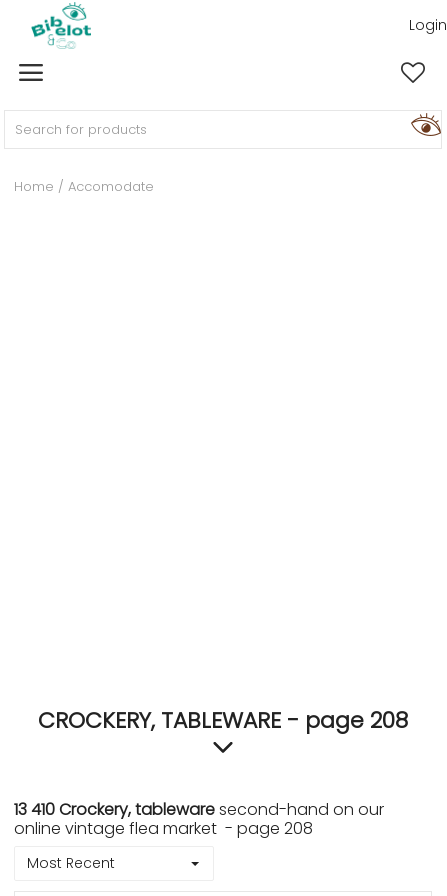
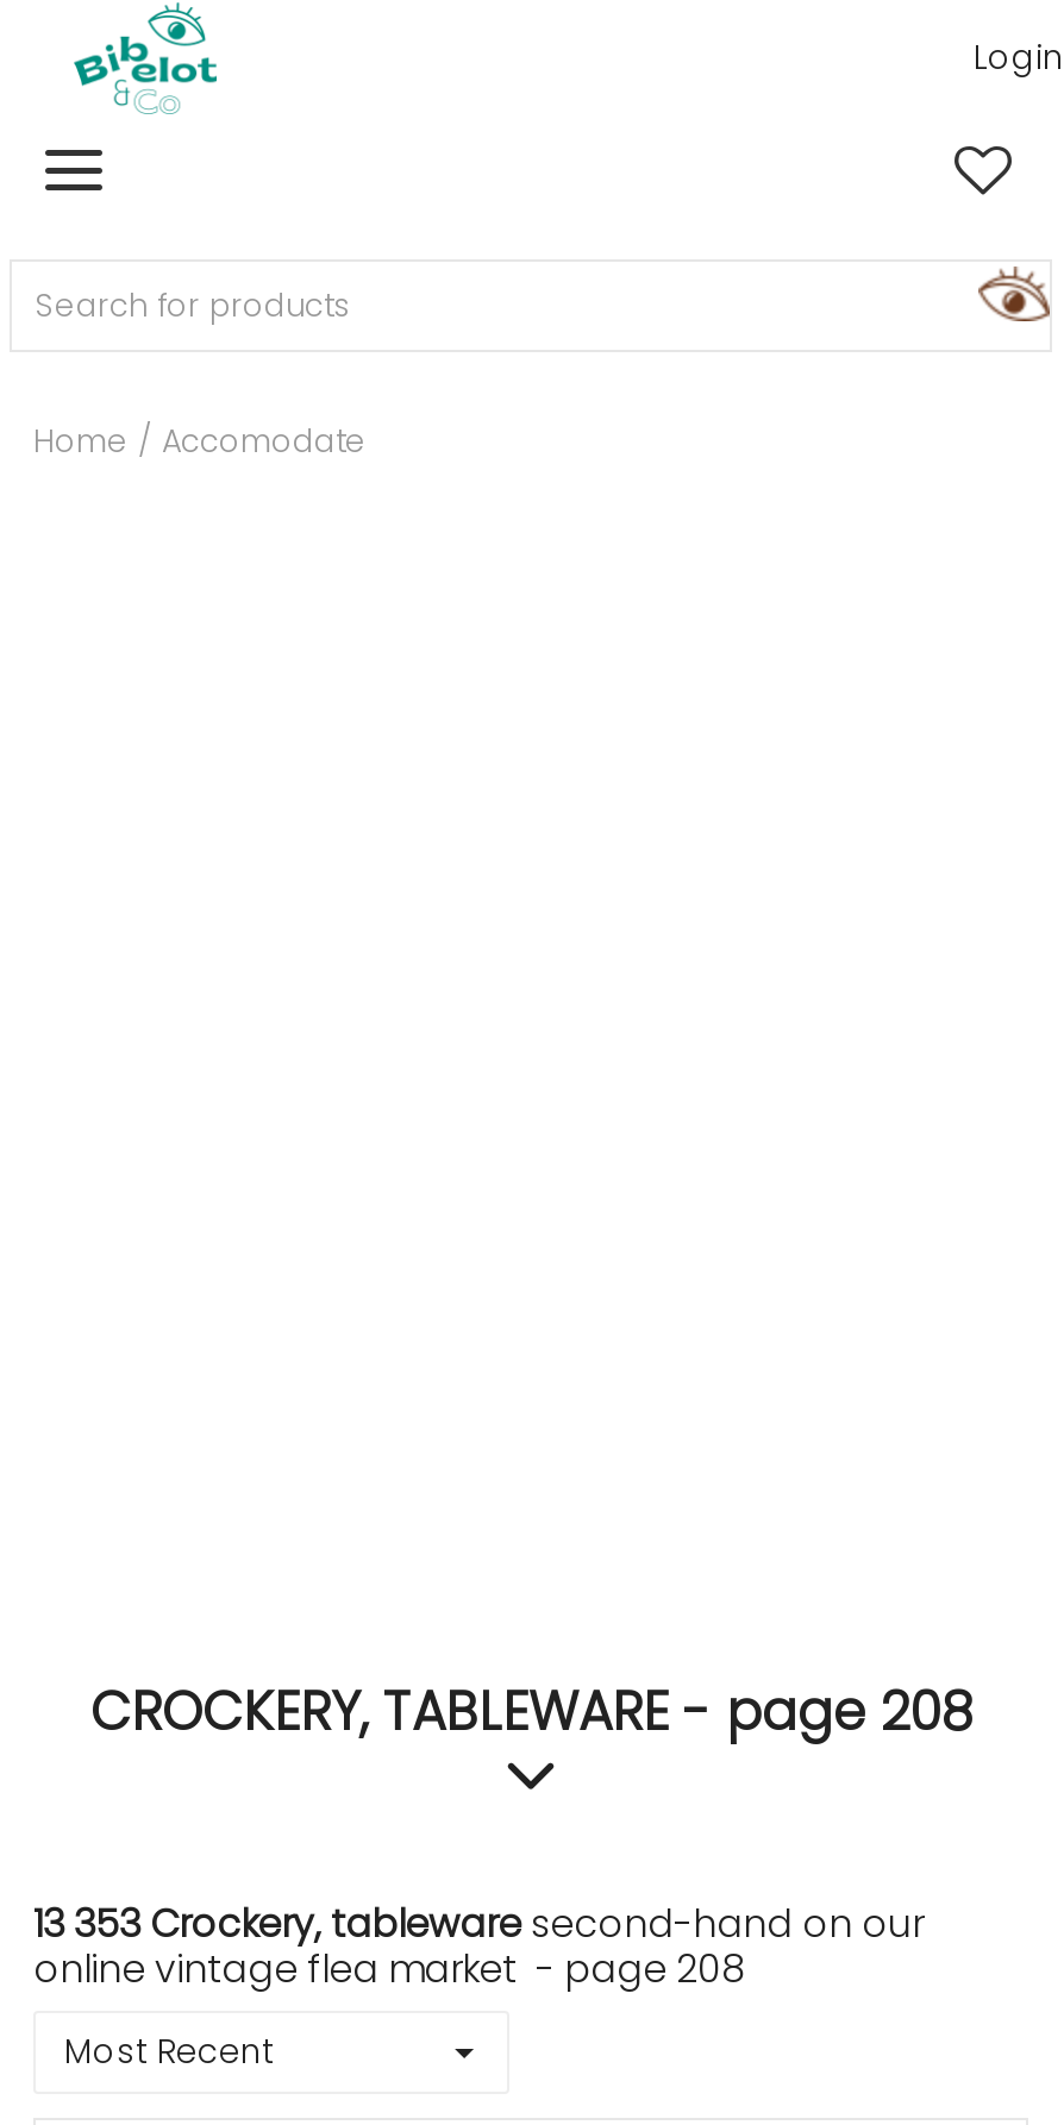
[14,798,384,821] 13 410 Crockery, tableware second-hand on our -> [33,1897,924,1951] 13 353 Crockery, tableware second-hand on our

